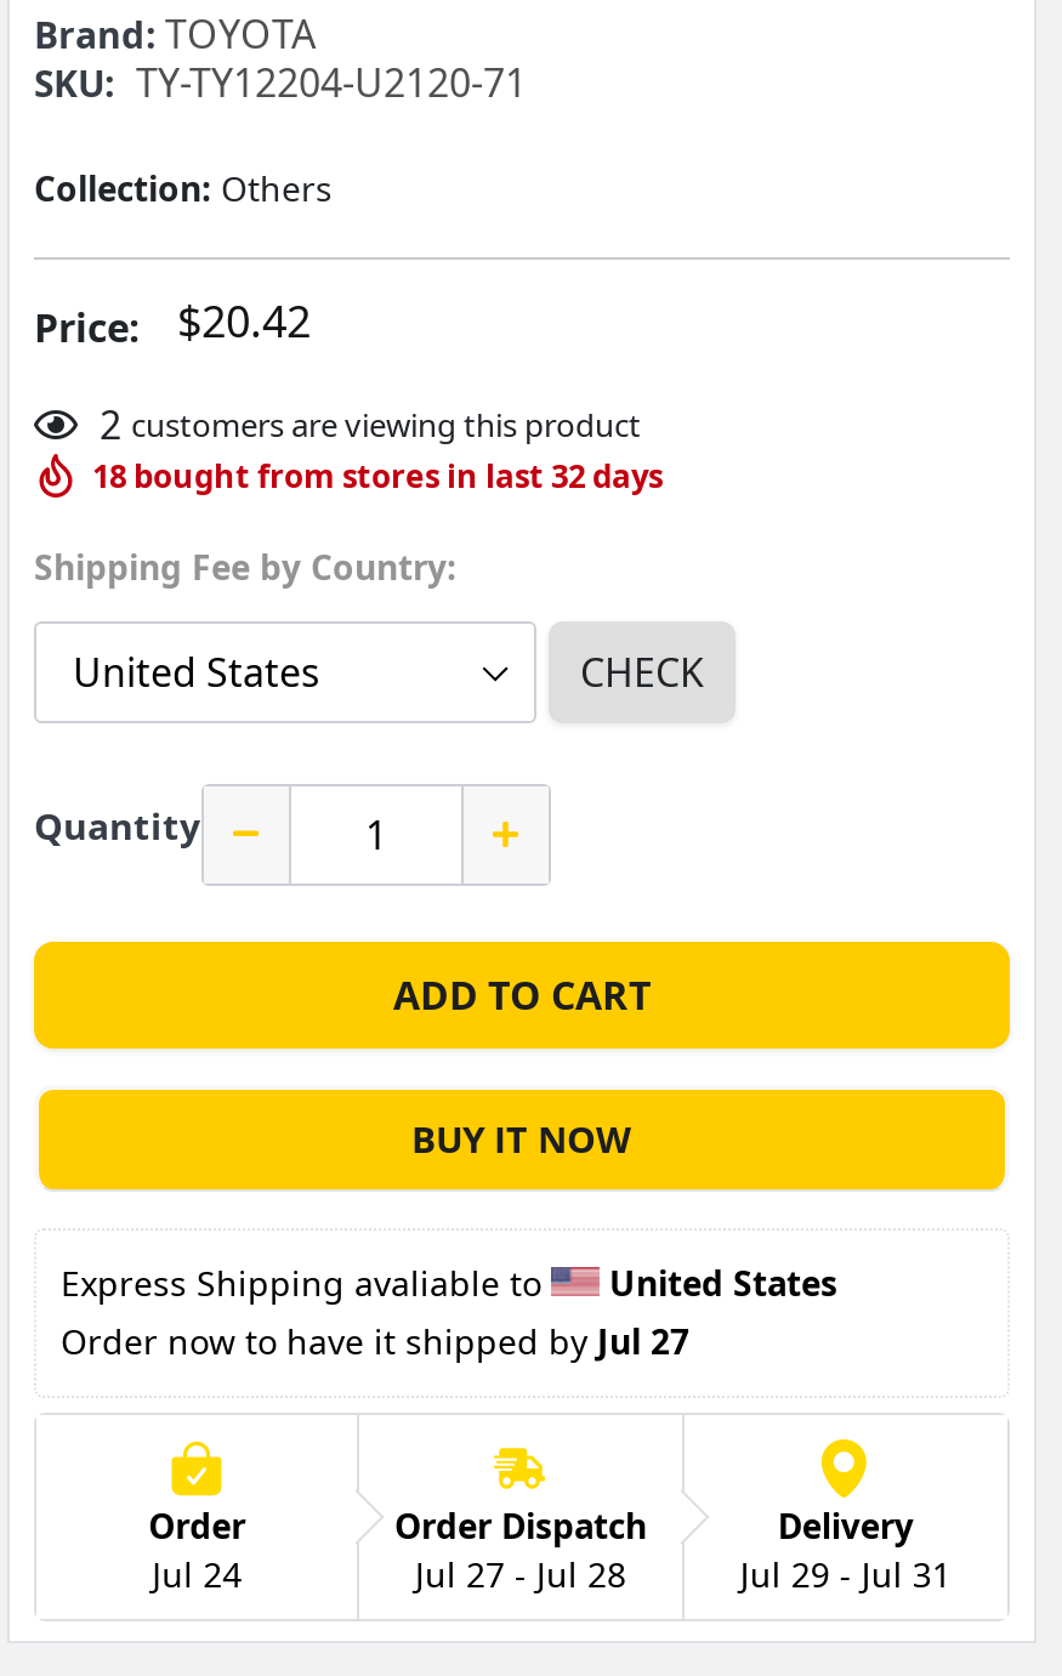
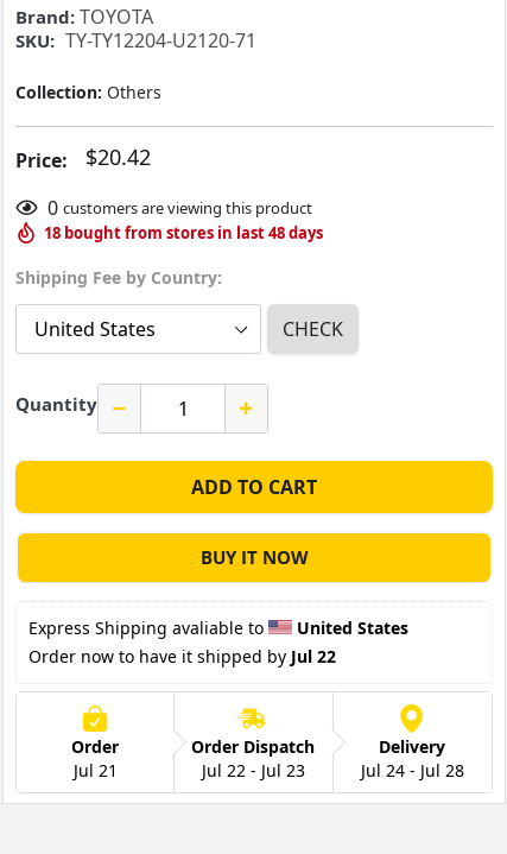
[100,399,641,452] 2 customers are viewing this product -> [47,195,312,221] 0 customers are viewing this product
[92,455,663,498] 18 bought from stores in last 32 days -> [44,222,323,244] 18 bought from stores in last 48 days
[61,1317,689,1364] Order now to have it shipped by Jul 27 -> [28,645,336,667] Order now to have it shipped by Jul 22
[152,1551,242,1597] Jul 24 -> [73,759,117,781] Jul 21
[415,1551,626,1597] Jul 27 - Jul 28 -> [202,759,305,781] Jul 22 - Jul 23
[740,1551,951,1597] Jul 29 - Jul 31 -> [361,759,464,781] Jul 24 - Jul 28

